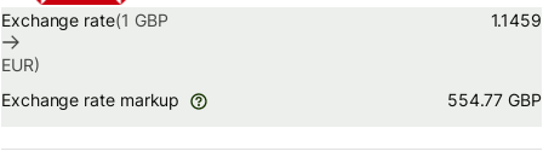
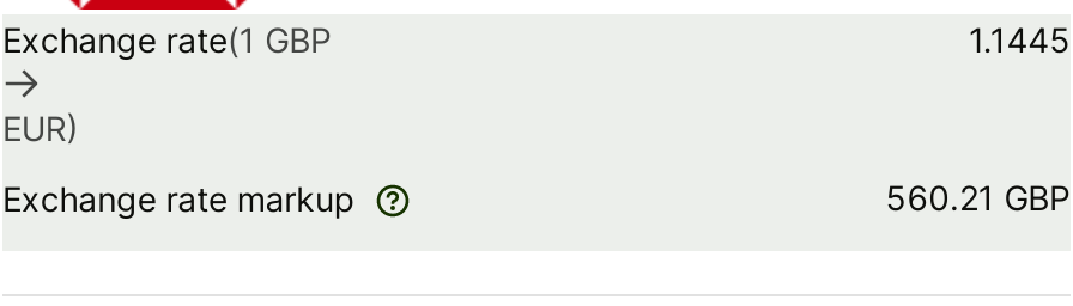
[490,10,542,30] 1.1459 -> [969,19,1071,60] 1.1445
[447,89,542,110] 554.77 GBP -> [886,177,1071,218] 560.21 GBP

